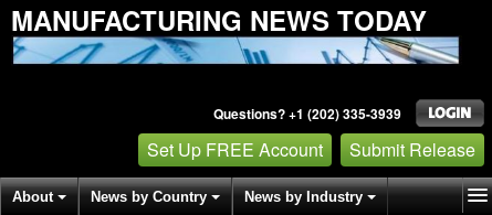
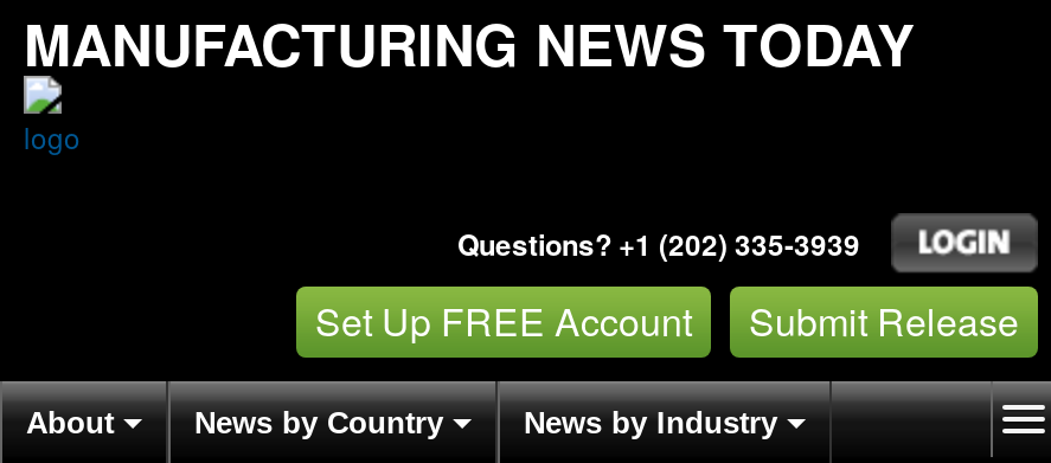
[11,35,460,72] [image] -> none

